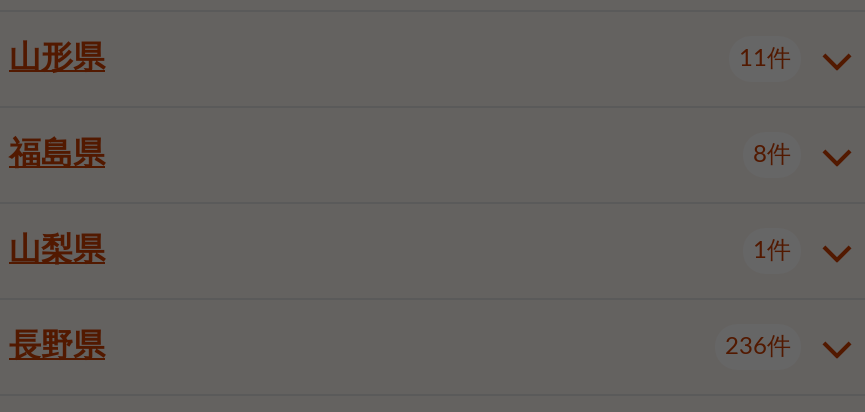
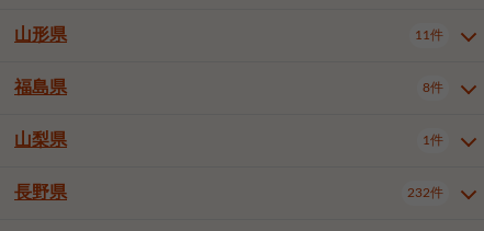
[725,334,791,358] 236件 -> [407,186,443,199] 232件

